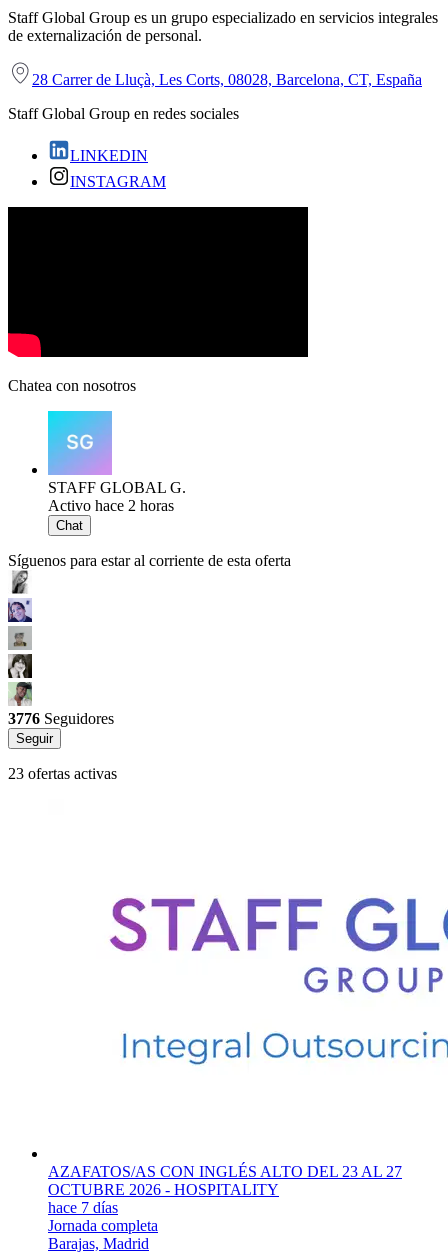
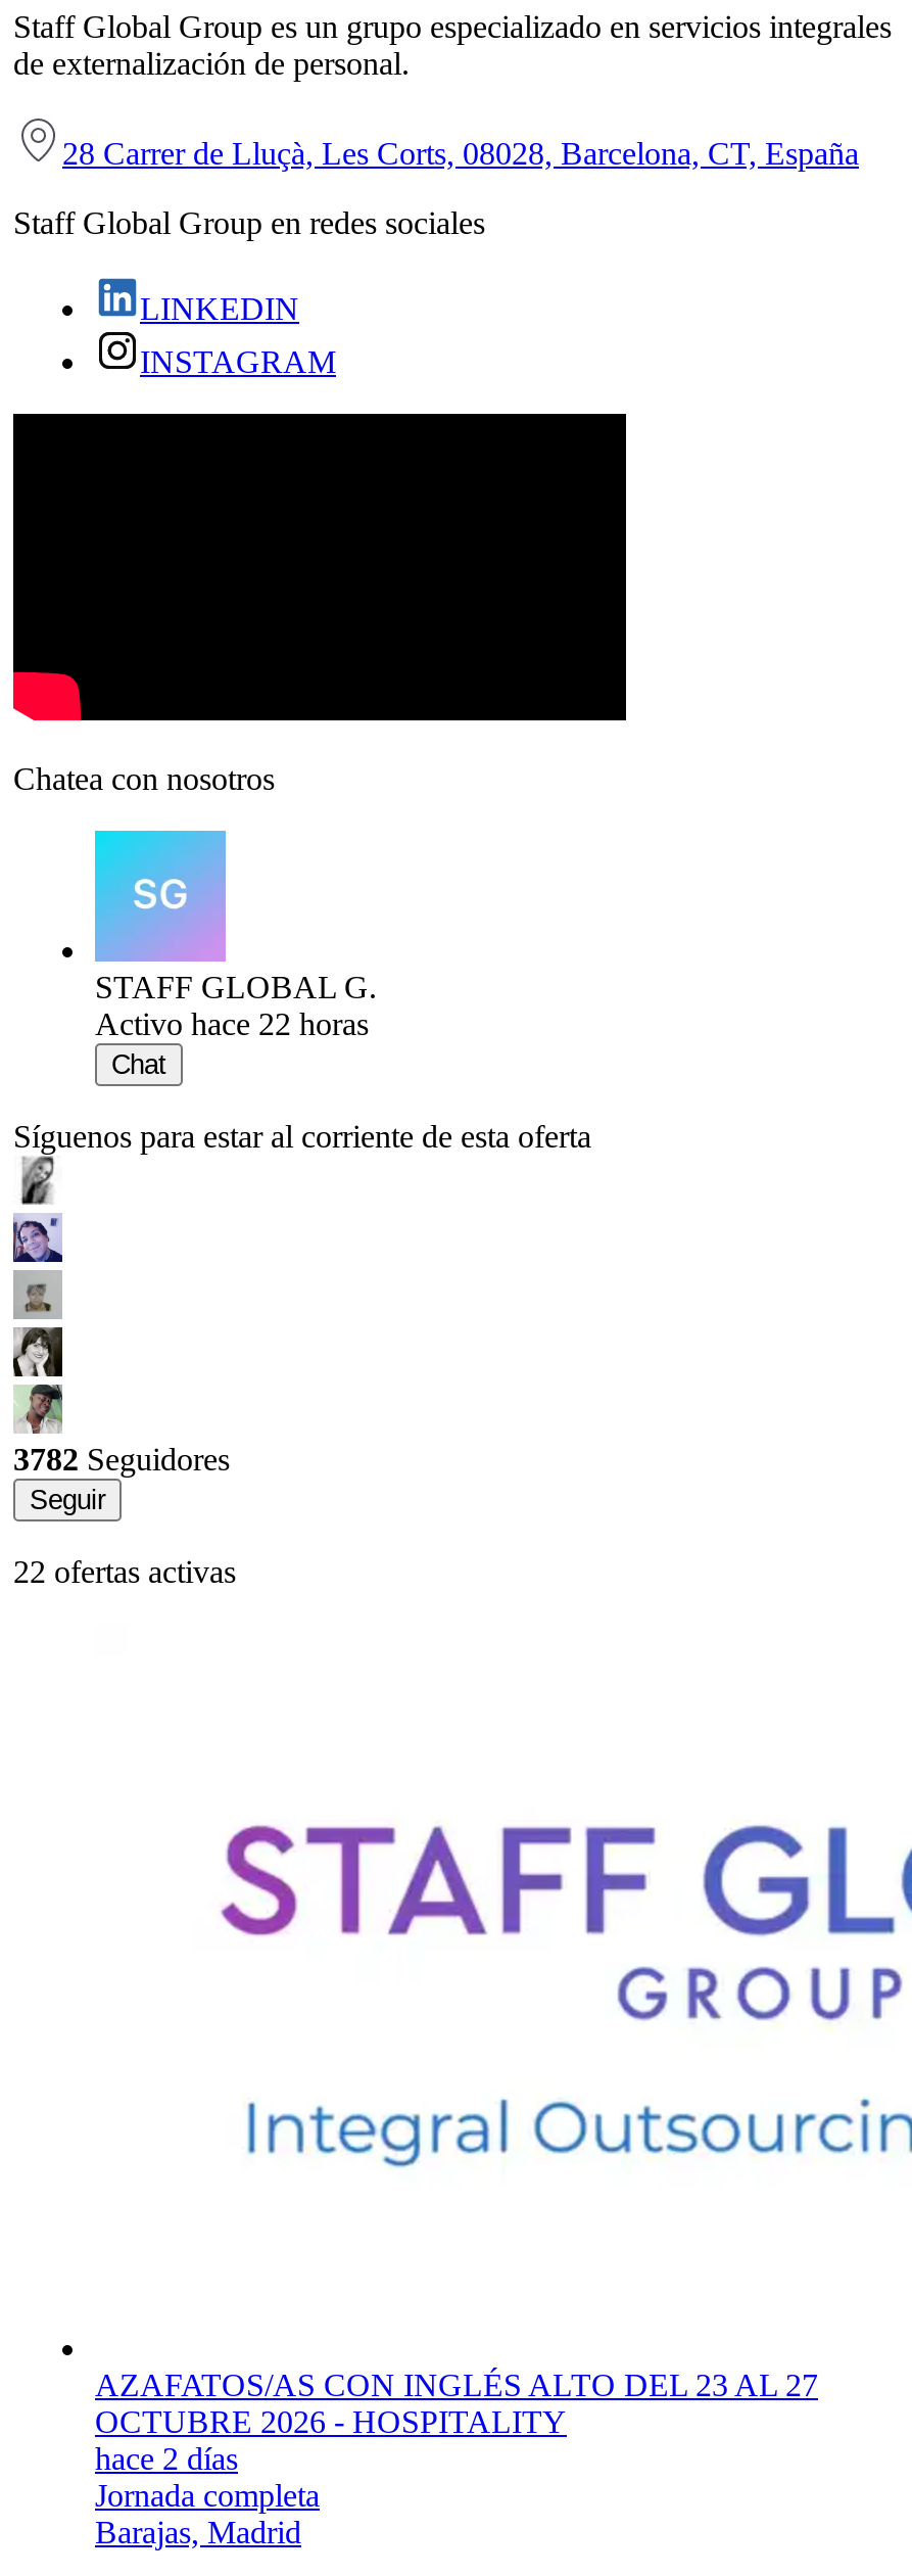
[48,497,174,514] Activo hace 2 horas -> [95,1006,369,1041] Activo hace 22 horas
[8,710,114,727] 3776 Seguidores -> [13,1442,230,1476] 3782 Seguidores
[8,765,117,782] 23 ofertas activas -> [13,1554,236,1589] 22 ofertas activas
[48,1199,118,1216] hace 7 días -> [95,2441,238,2476] hace 2 días

